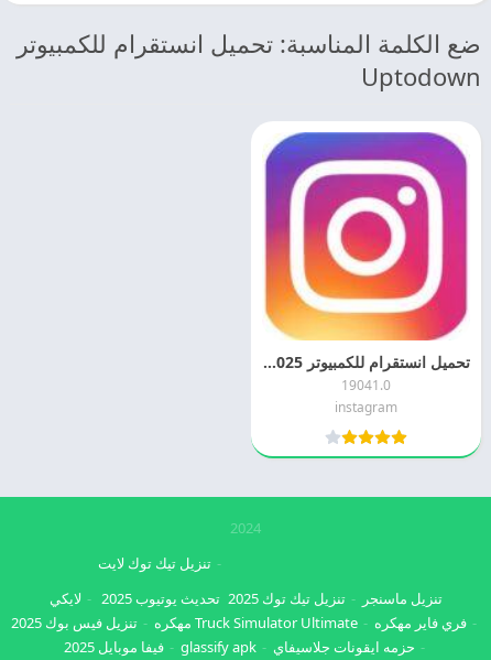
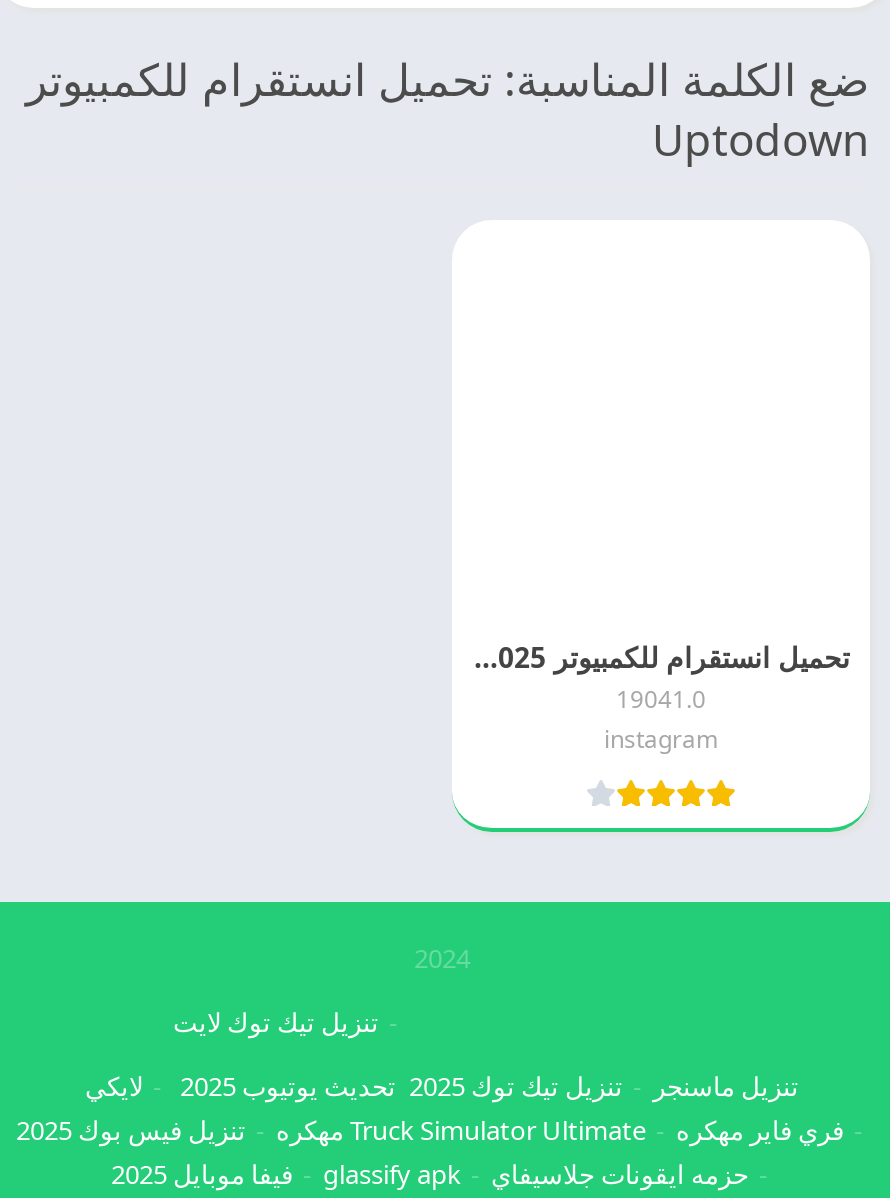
[263,131,469,342] [image] -> none

